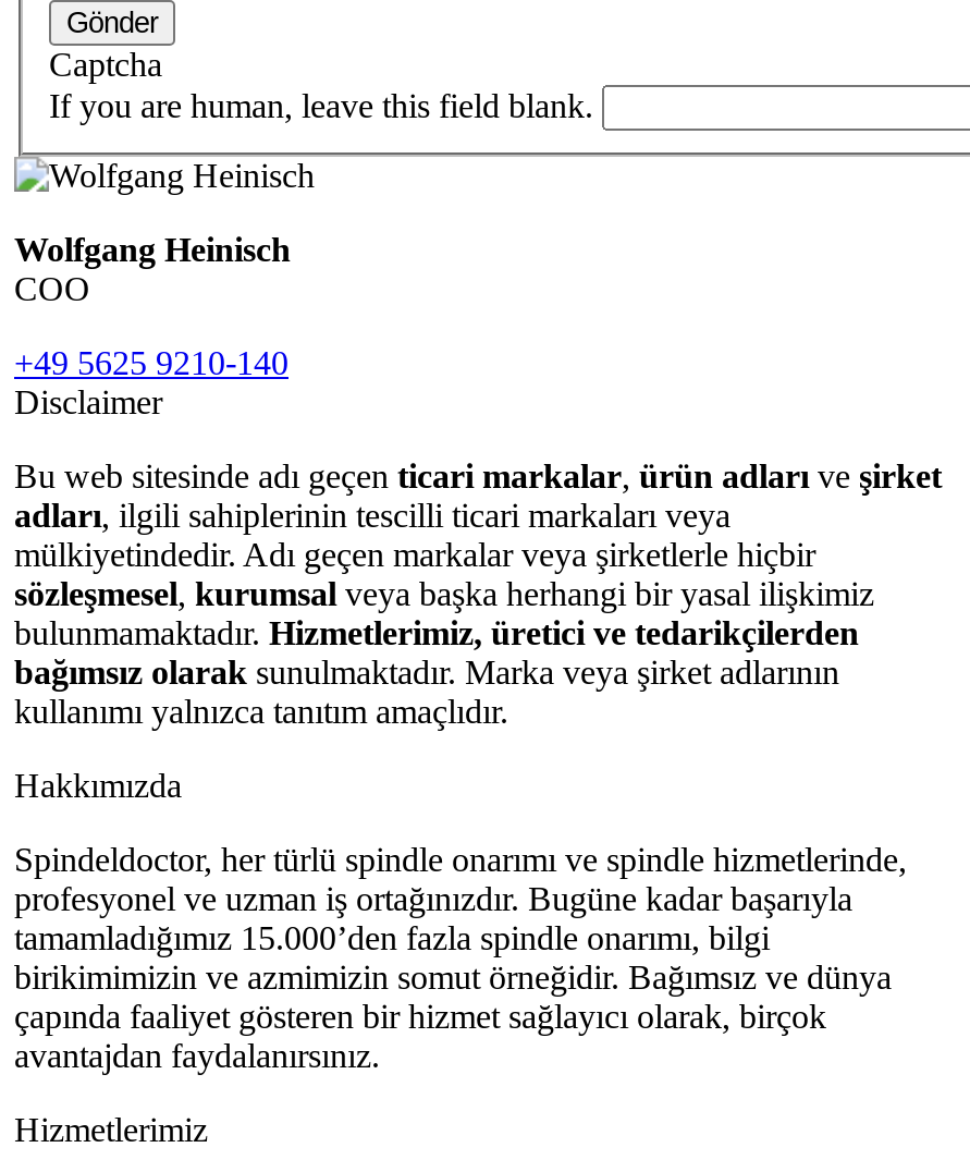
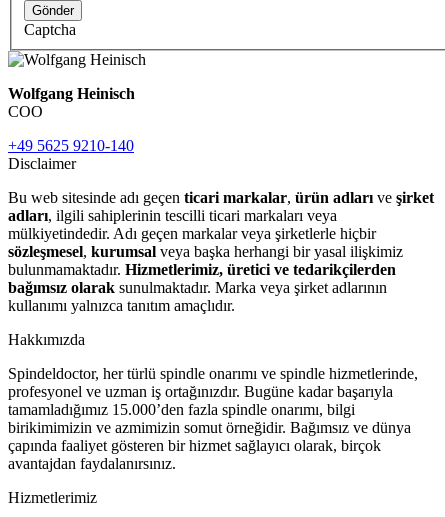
[49,86,602,123] If you are human, leave this field blank. -> none

